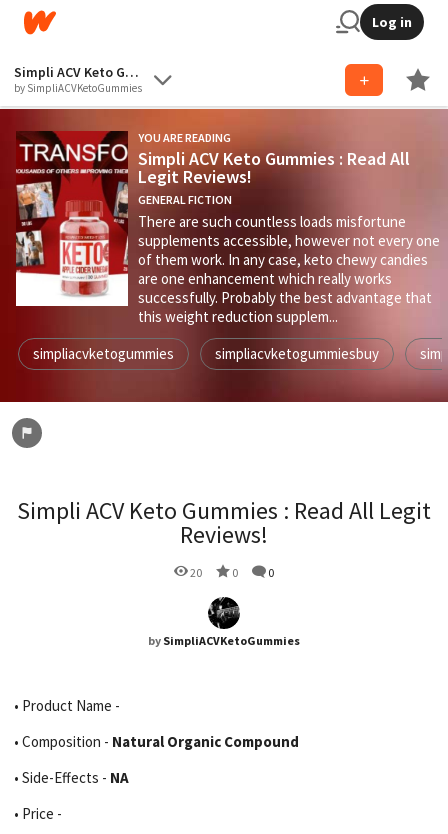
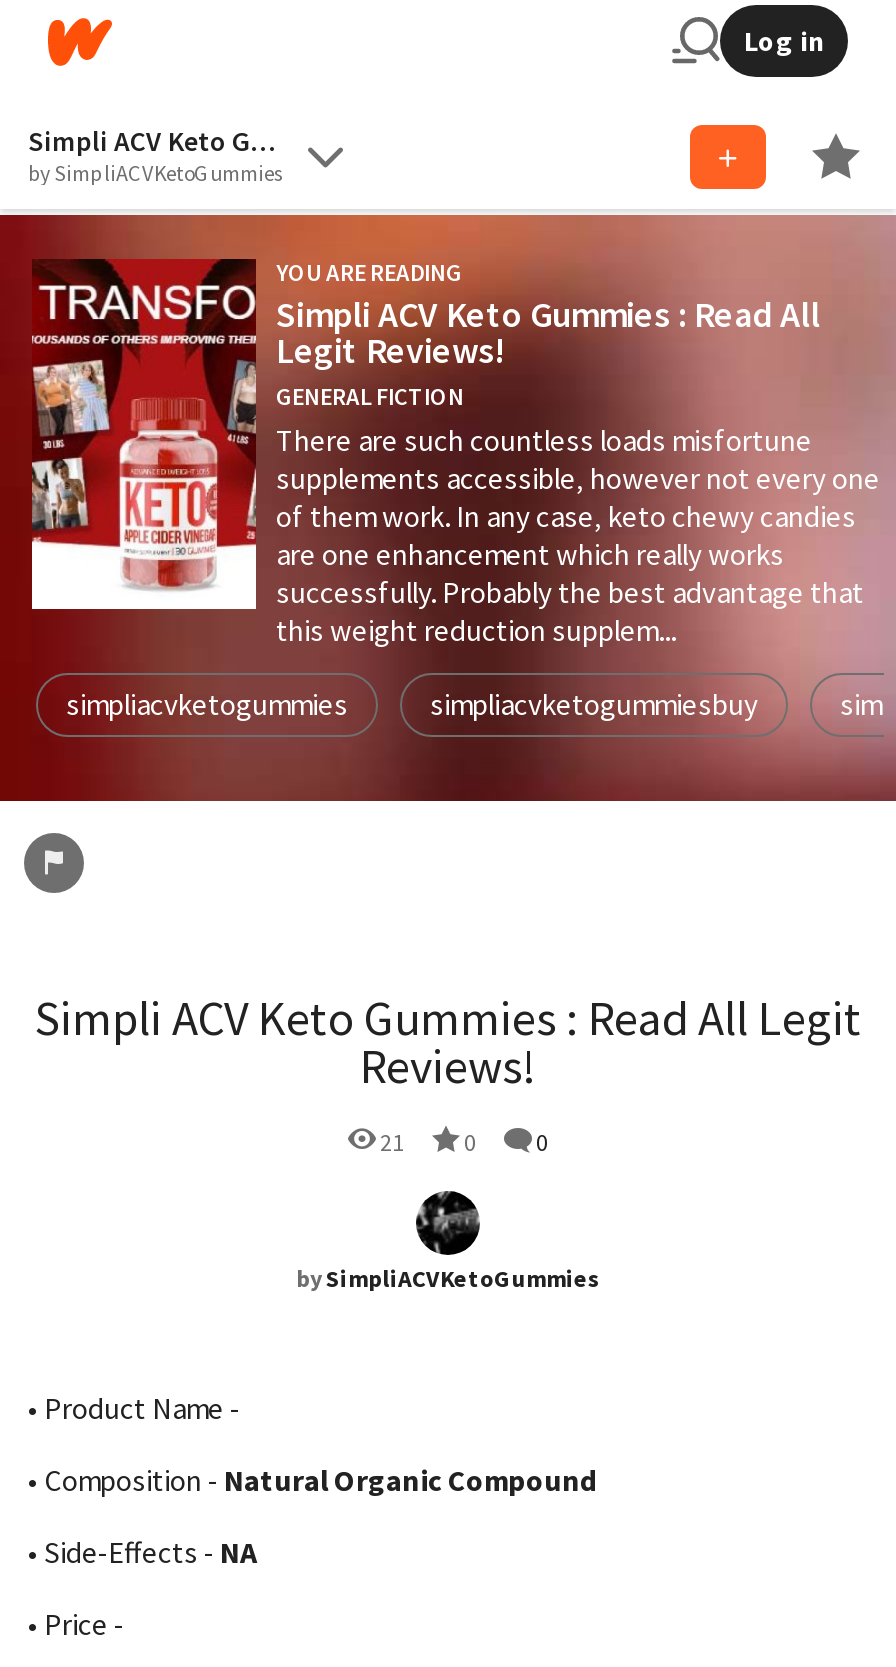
[188,565,274,580] 20 0 0 -> [376,1127,548,1157] 21 0 0

